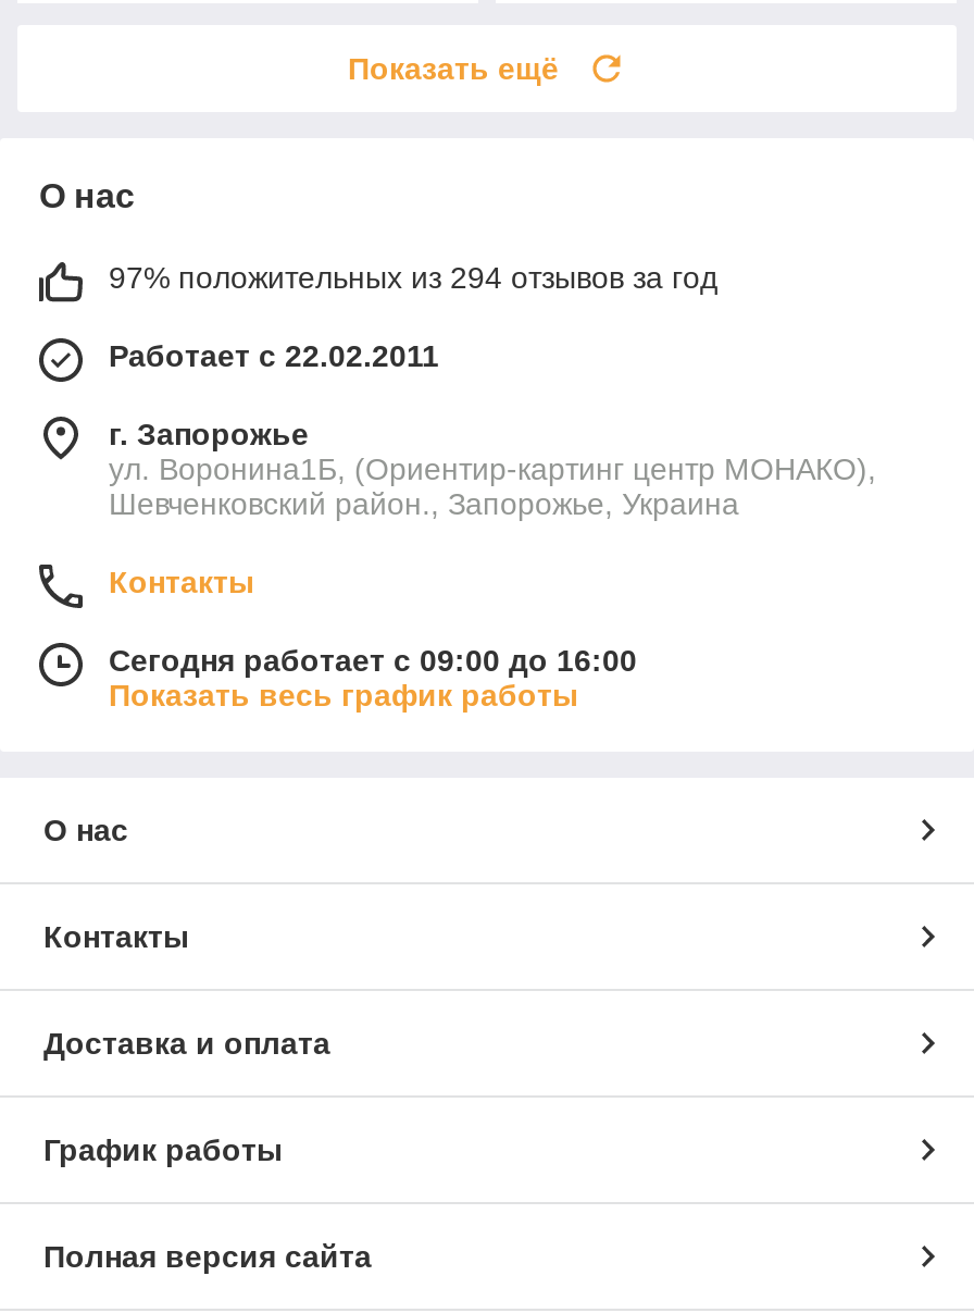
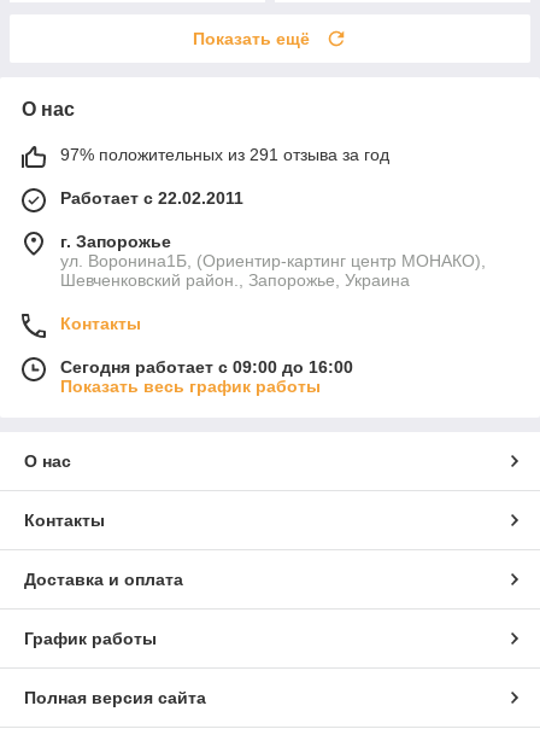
[109,260,717,294] 97% положительных из 294 отзывов за год -> [60,145,389,164] 97% положительных из 291 отзыва за год

